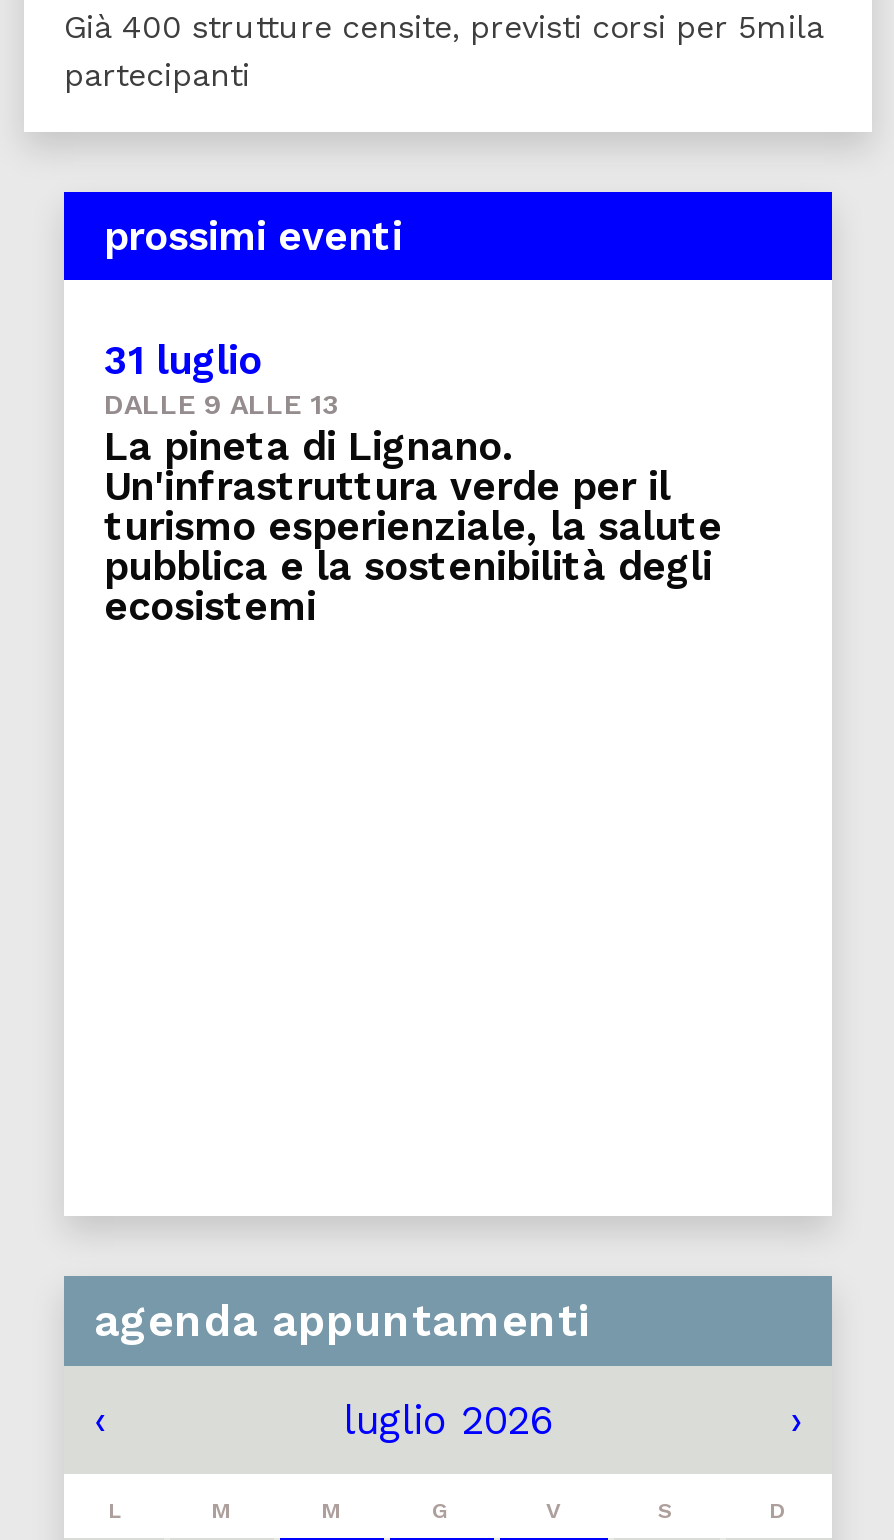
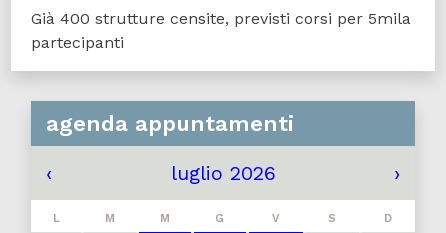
[104,212,722,630] prossimi eventi | 31 luglio | DALLE 9 ALLE 13 | La pineta di Lignano. | Un'infrastruttura verde per il | turismo esperienziale, la salute | pubblica e la sostenibilità degli | ecosistemi -> none

